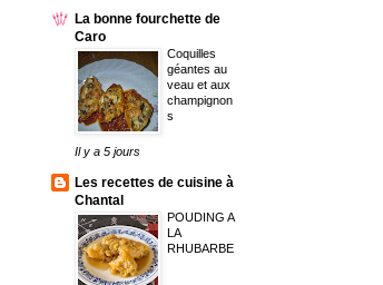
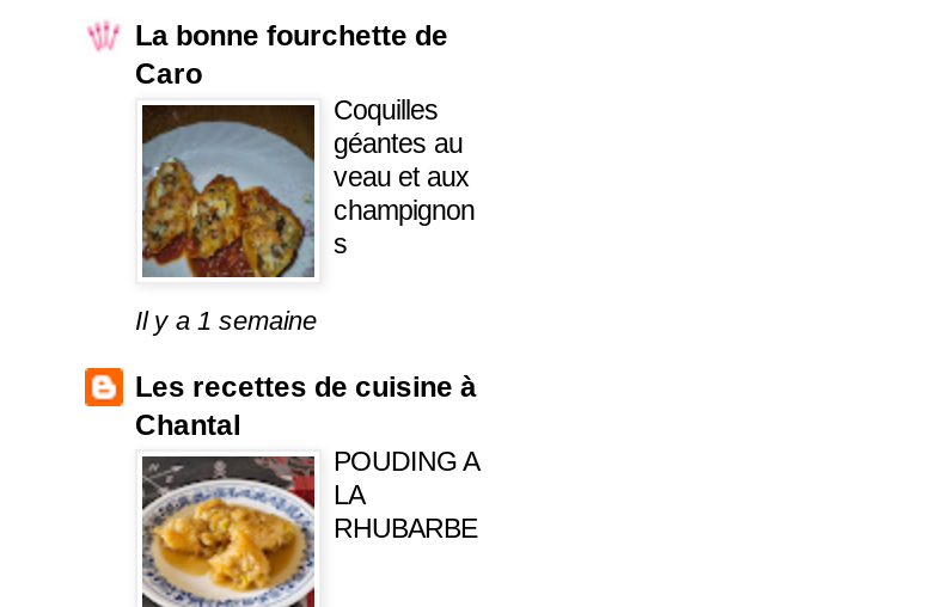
[75,145,140,158] Il y a 5 jours -> [135,306,317,335] Il y a 1 semaine

